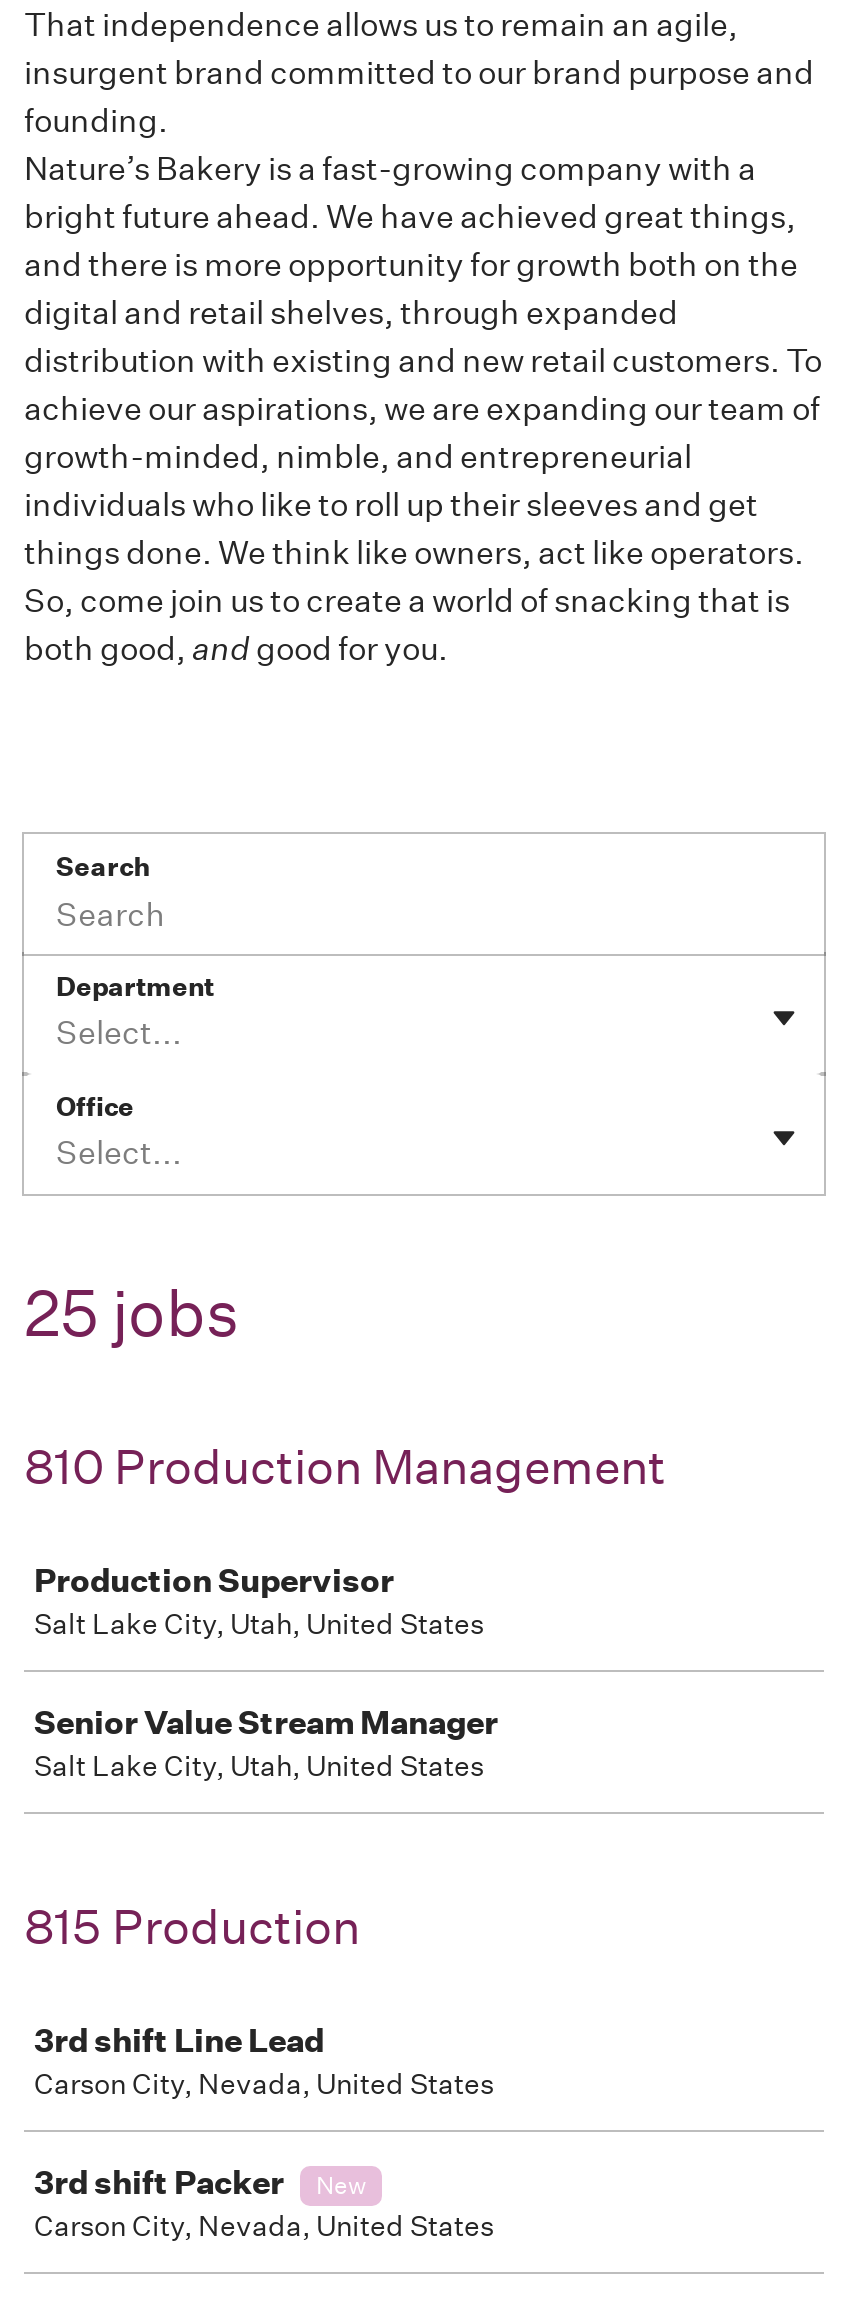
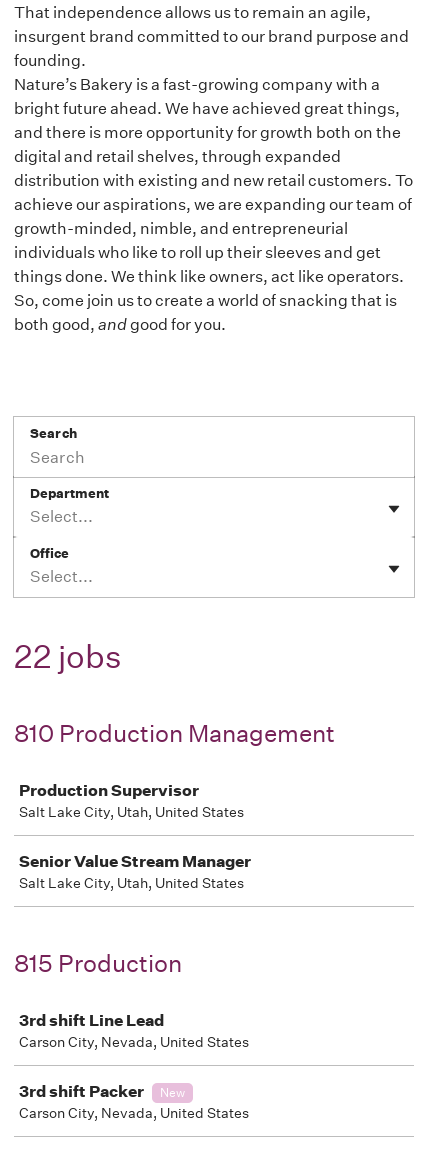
[24,1274,240,1352] 25 jobs -> [14,637,122,676] 22 jobs

